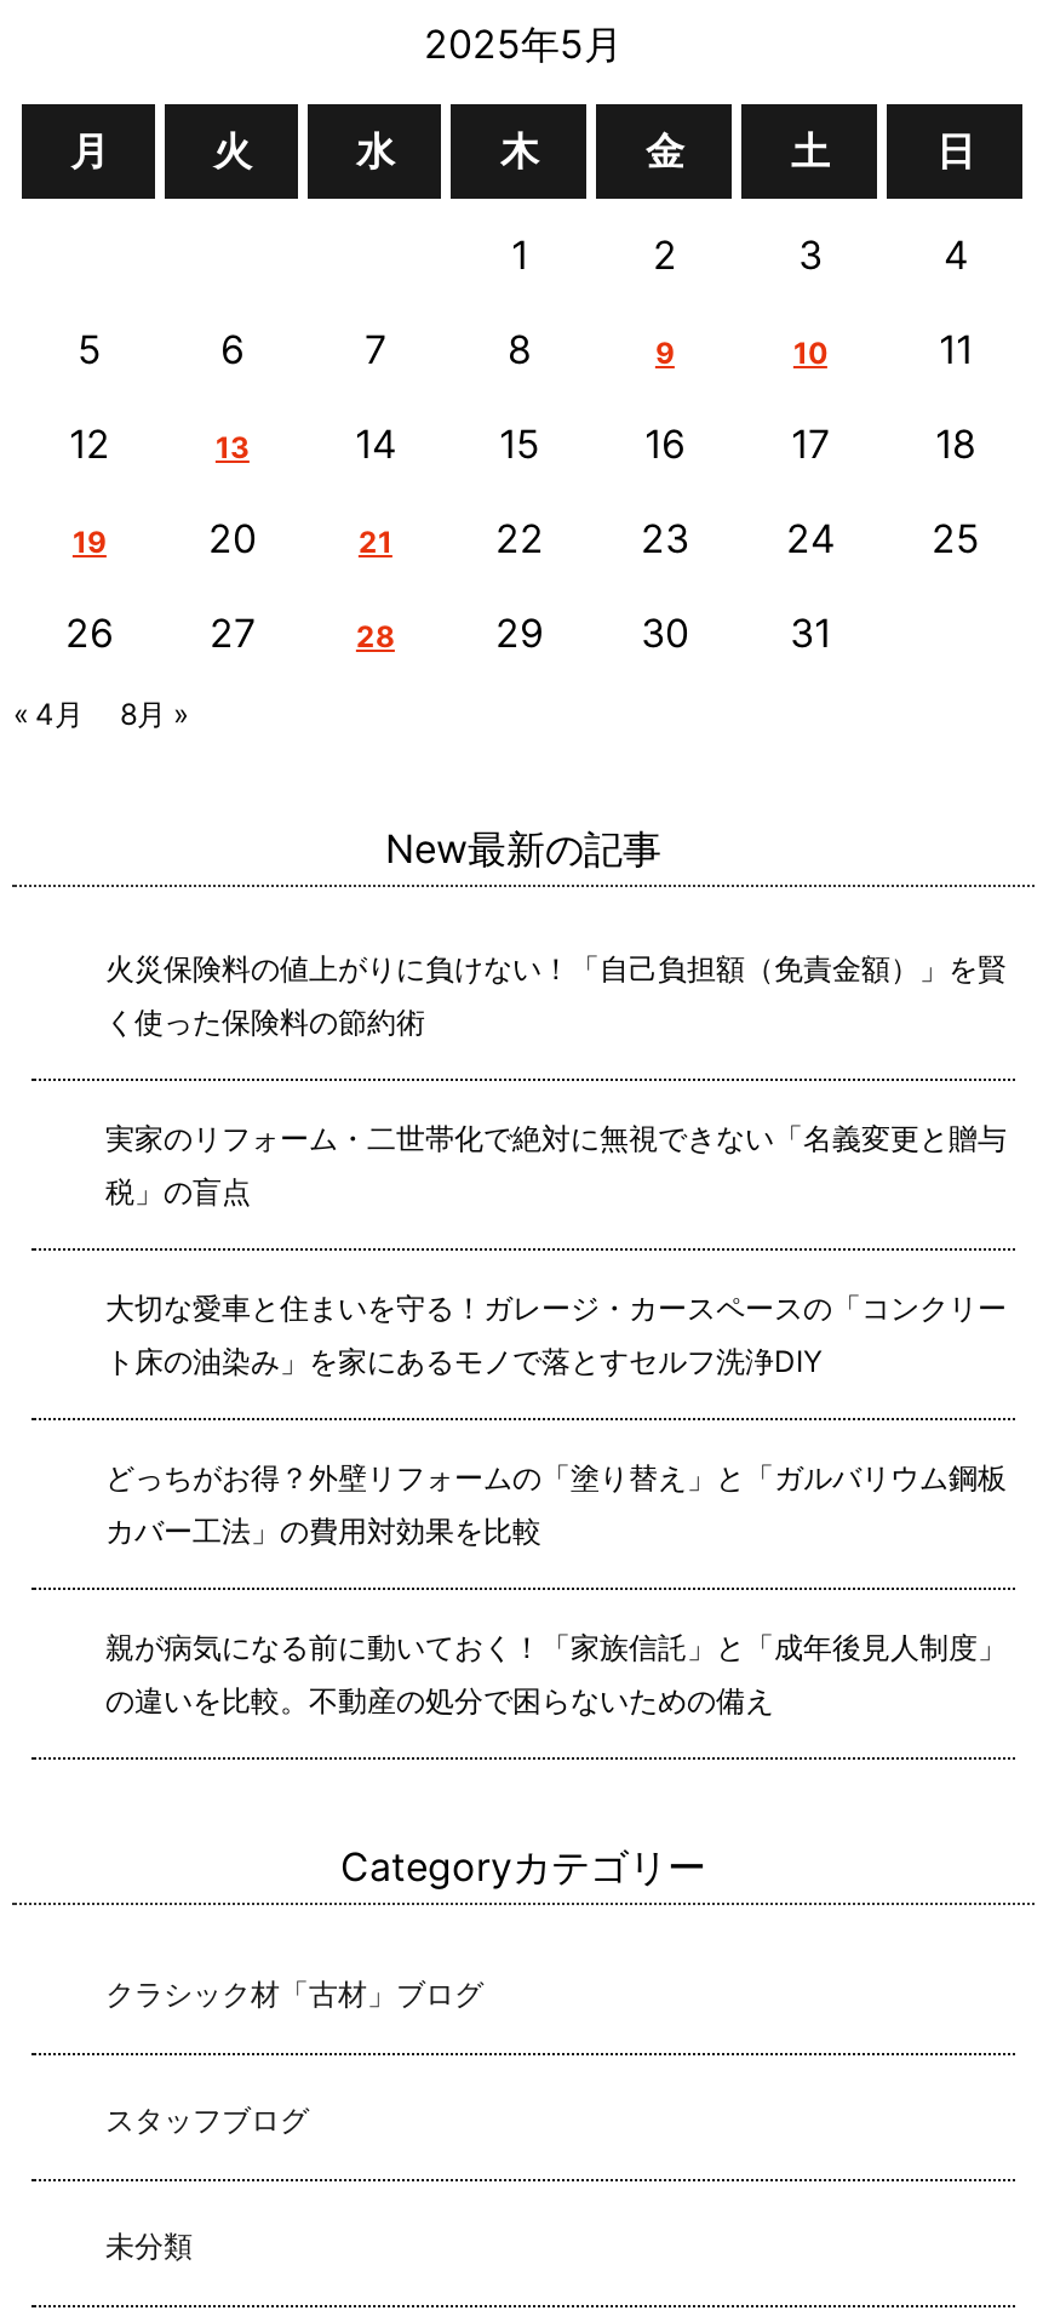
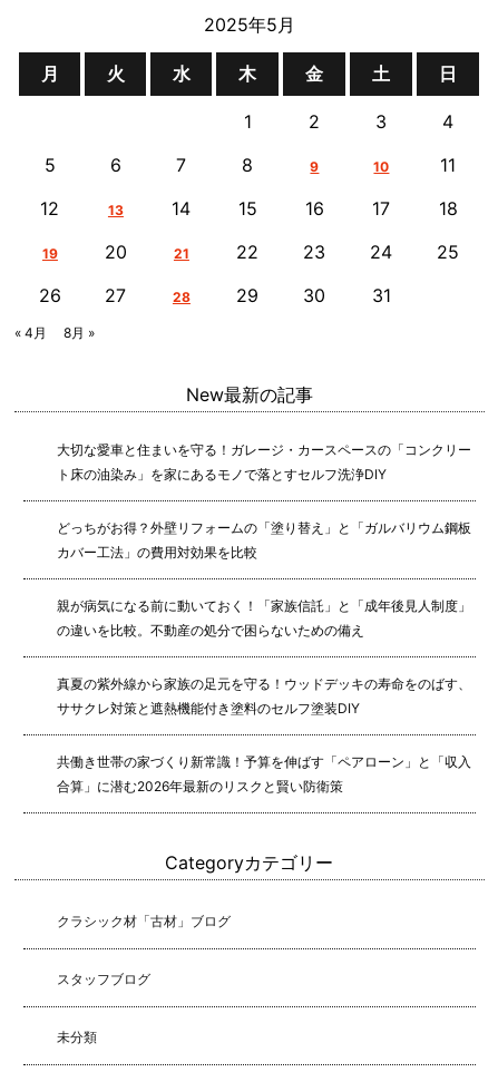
[105,949,1006,1209] 火災保険料の値上がりに負けない！「自己負担額（免責金額）」を賢 | く使った保険料の節約術 | 実家のリフォーム・二世帯化で絶対に無視できない「名義変更と贈与 | 税」の盲点 -> none
moved [105,1289,1006,1718] -> [57,441,472,638]: 大切な愛車と住まいを守る！ガレージ・カースペースの「コンクリー | ト床の油染み」を家にあるモノで落とすセルフ洗浄DIY | どっちがお得？外壁リフォームの「塗り替え」と「ガルバリウム鋼板 | カバー工法」の費用対効果を比較 | 親が病気になる前に動いておく！「家族信託」と「成年後見人制度」 | の違いを比較。不動産の処分で困らないための備え
none -> [57,675,472,794] 真夏の紫外線から家族の足元を守る！ウッドデッキの寿命をのばす、 | ササクレ対策と遮熱機能付き塗料のセルフ塗装DIY | 共働き世帯の家づくり新常識！予算を伸ばす「ペアローン」と「収入 | 合算」に潜む2026年最新のリスクと賢い防衛策

